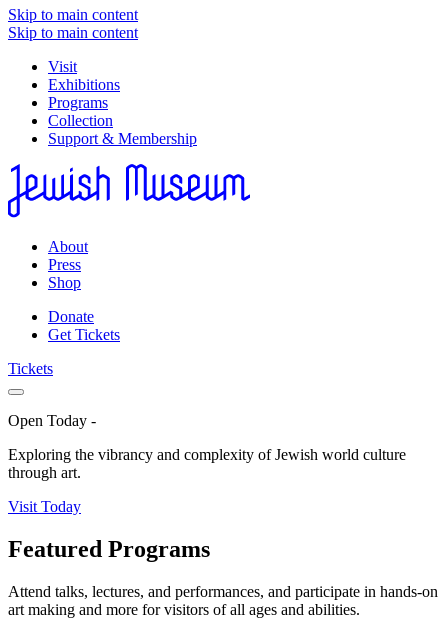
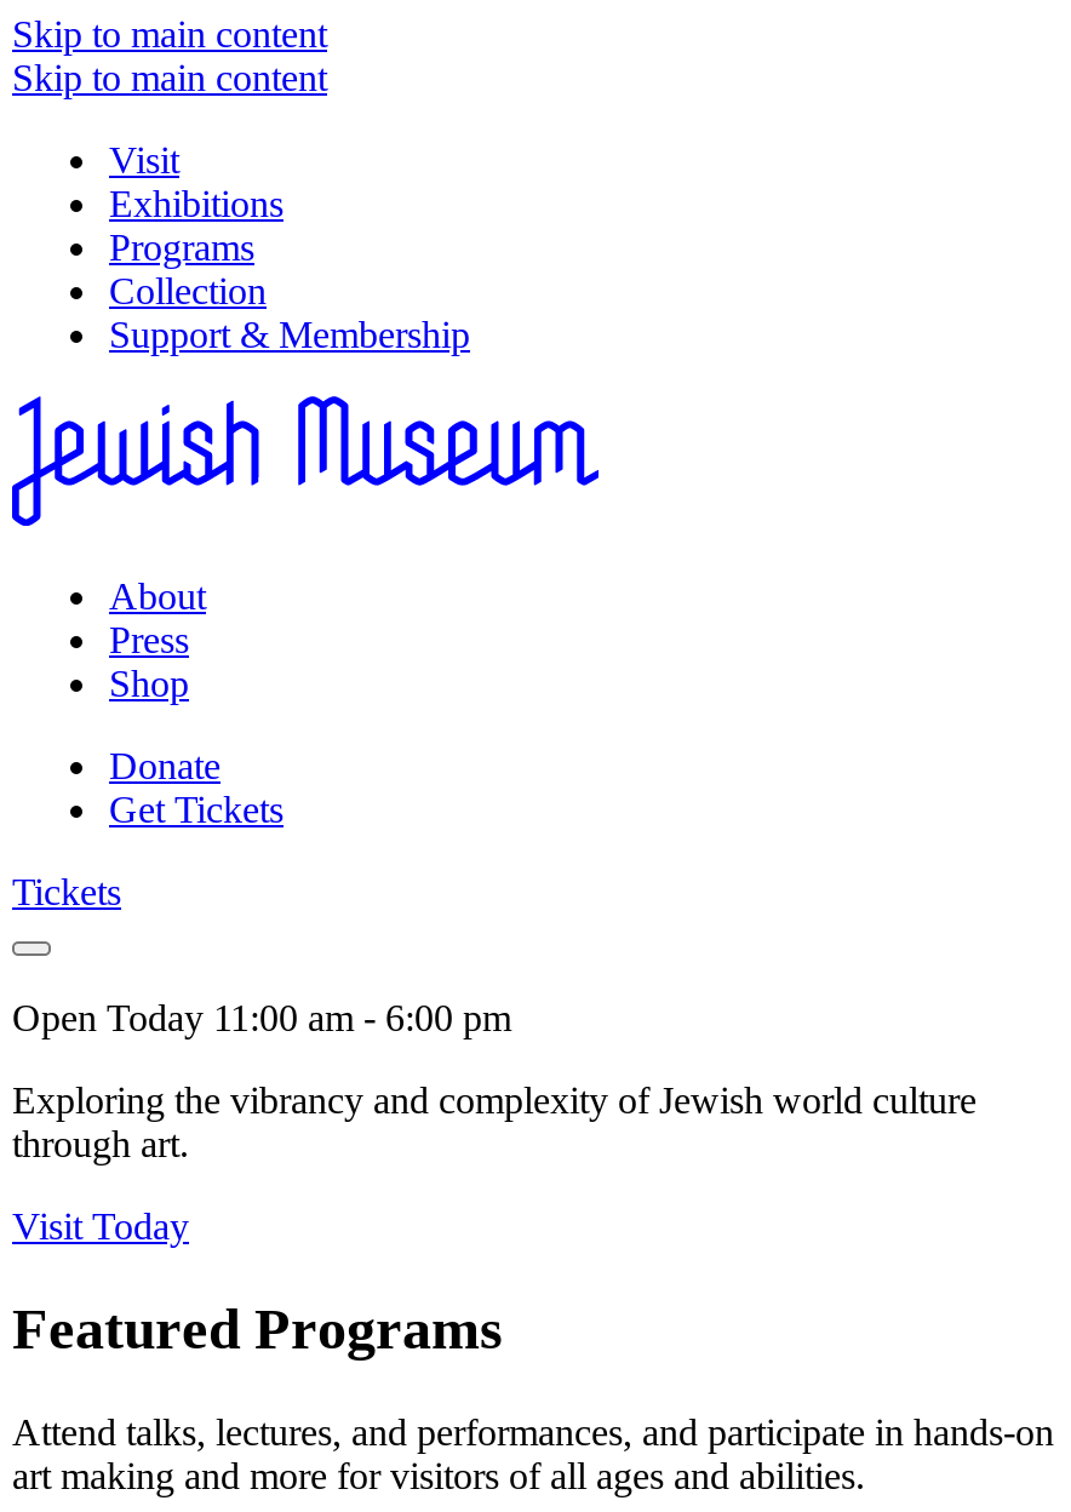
[8,412,96,429] Open Today - -> [12,998,511,1039] Open Today 11:00 am - 6:00 pm

